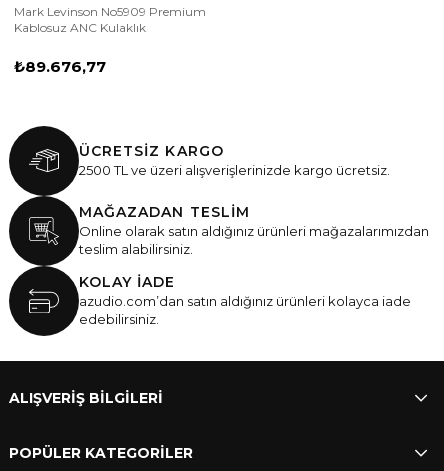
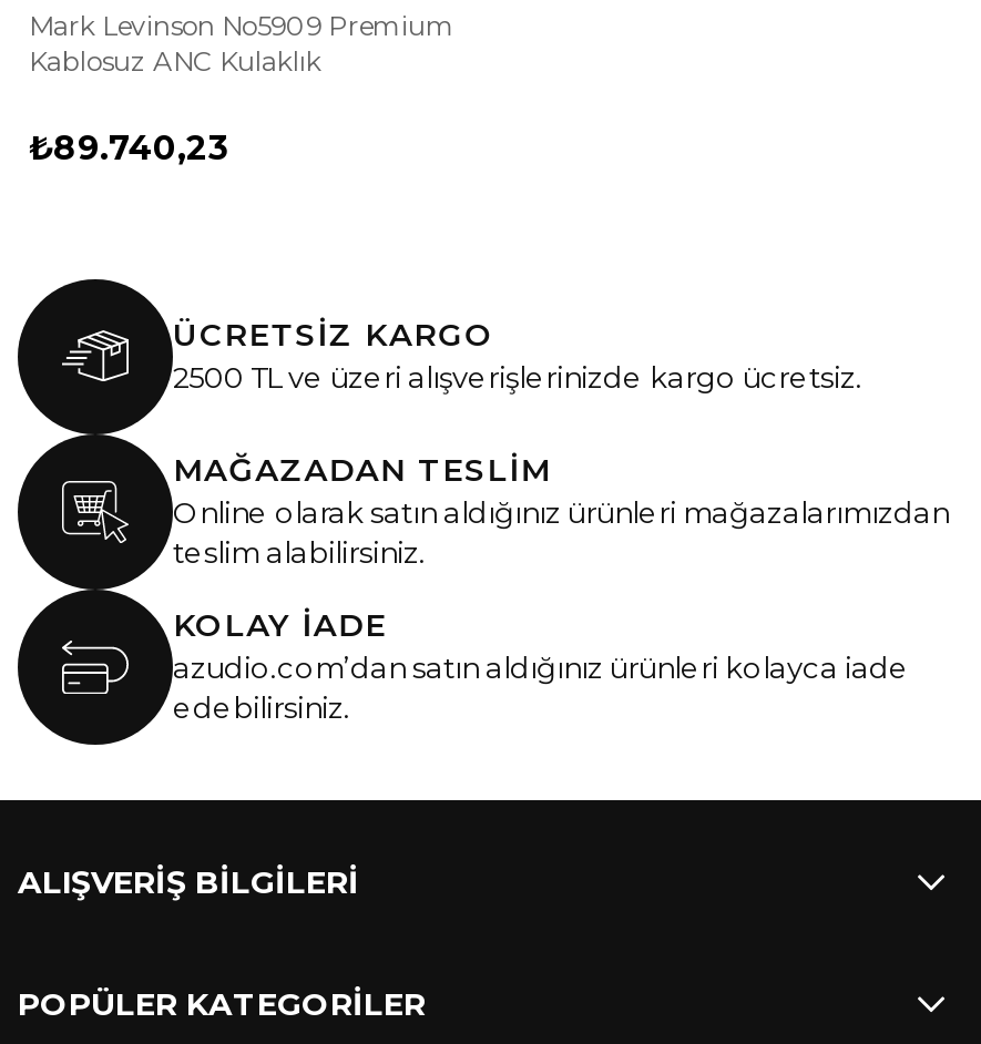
[14,57,106,76] ₺89.676,77 -> [29,126,231,168] ₺89.740,23

